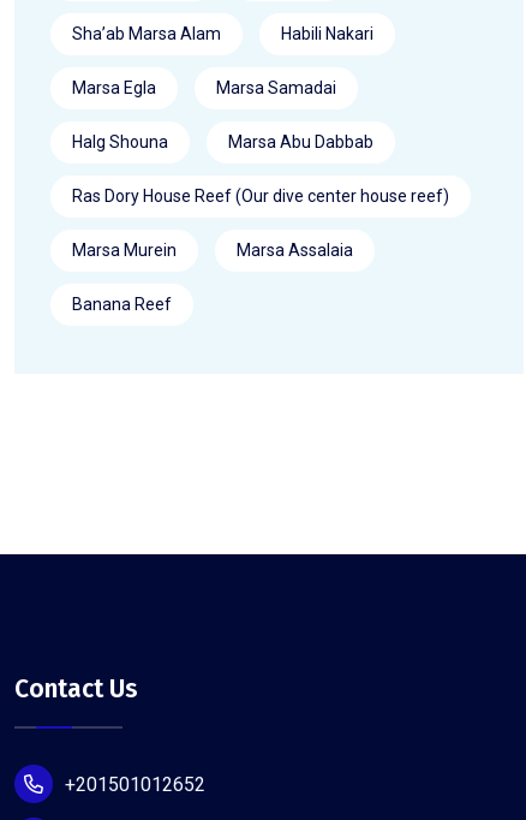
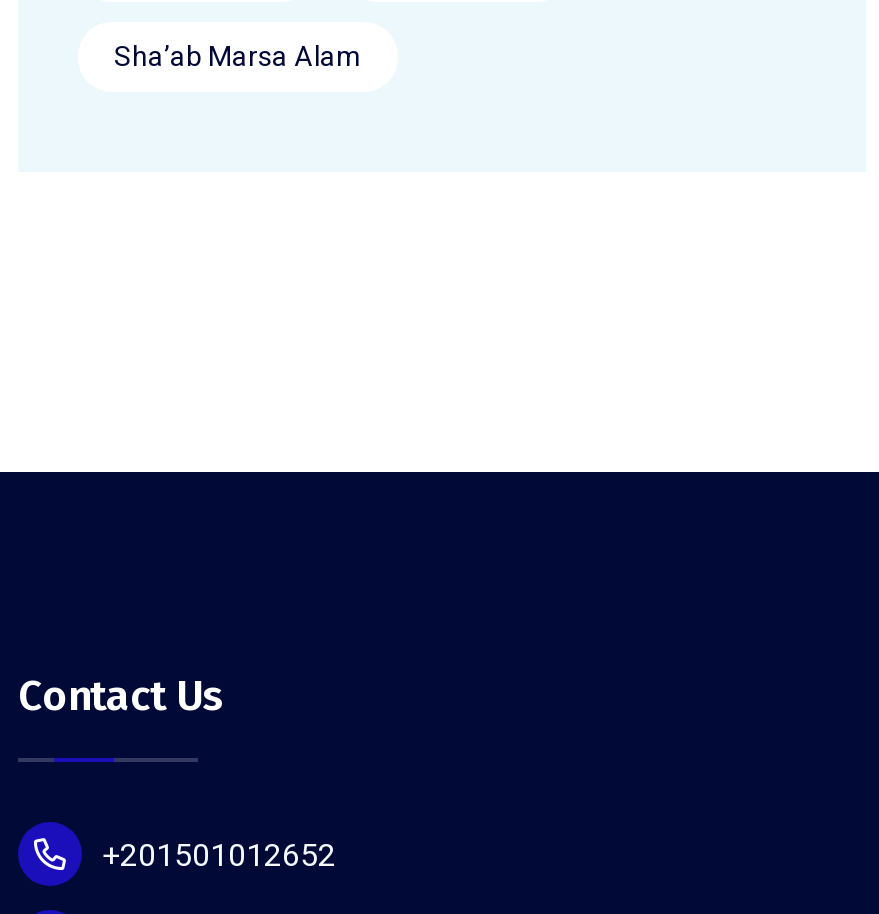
[72,24,449,314] Habili Nakari | Marsa Egla | Marsa Samadai | Halg Shouna | Marsa Abu Dabbab | Ras Dory House Reef (Our dive center house reef) | Marsa Murein | Marsa Assalaia | Banana Reef -> none

